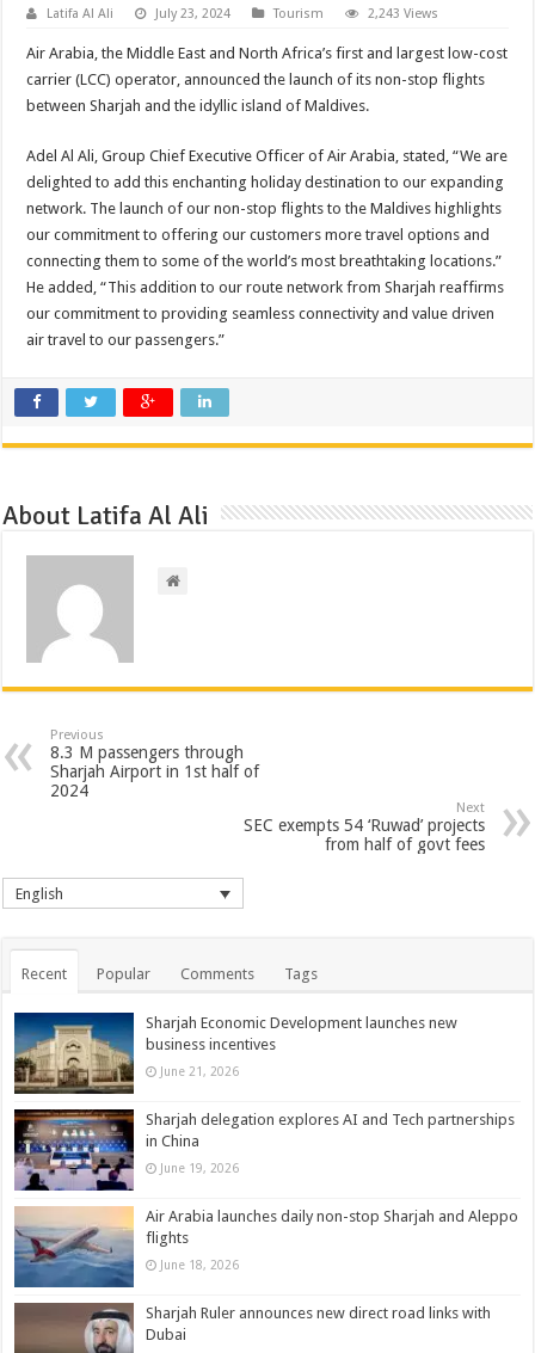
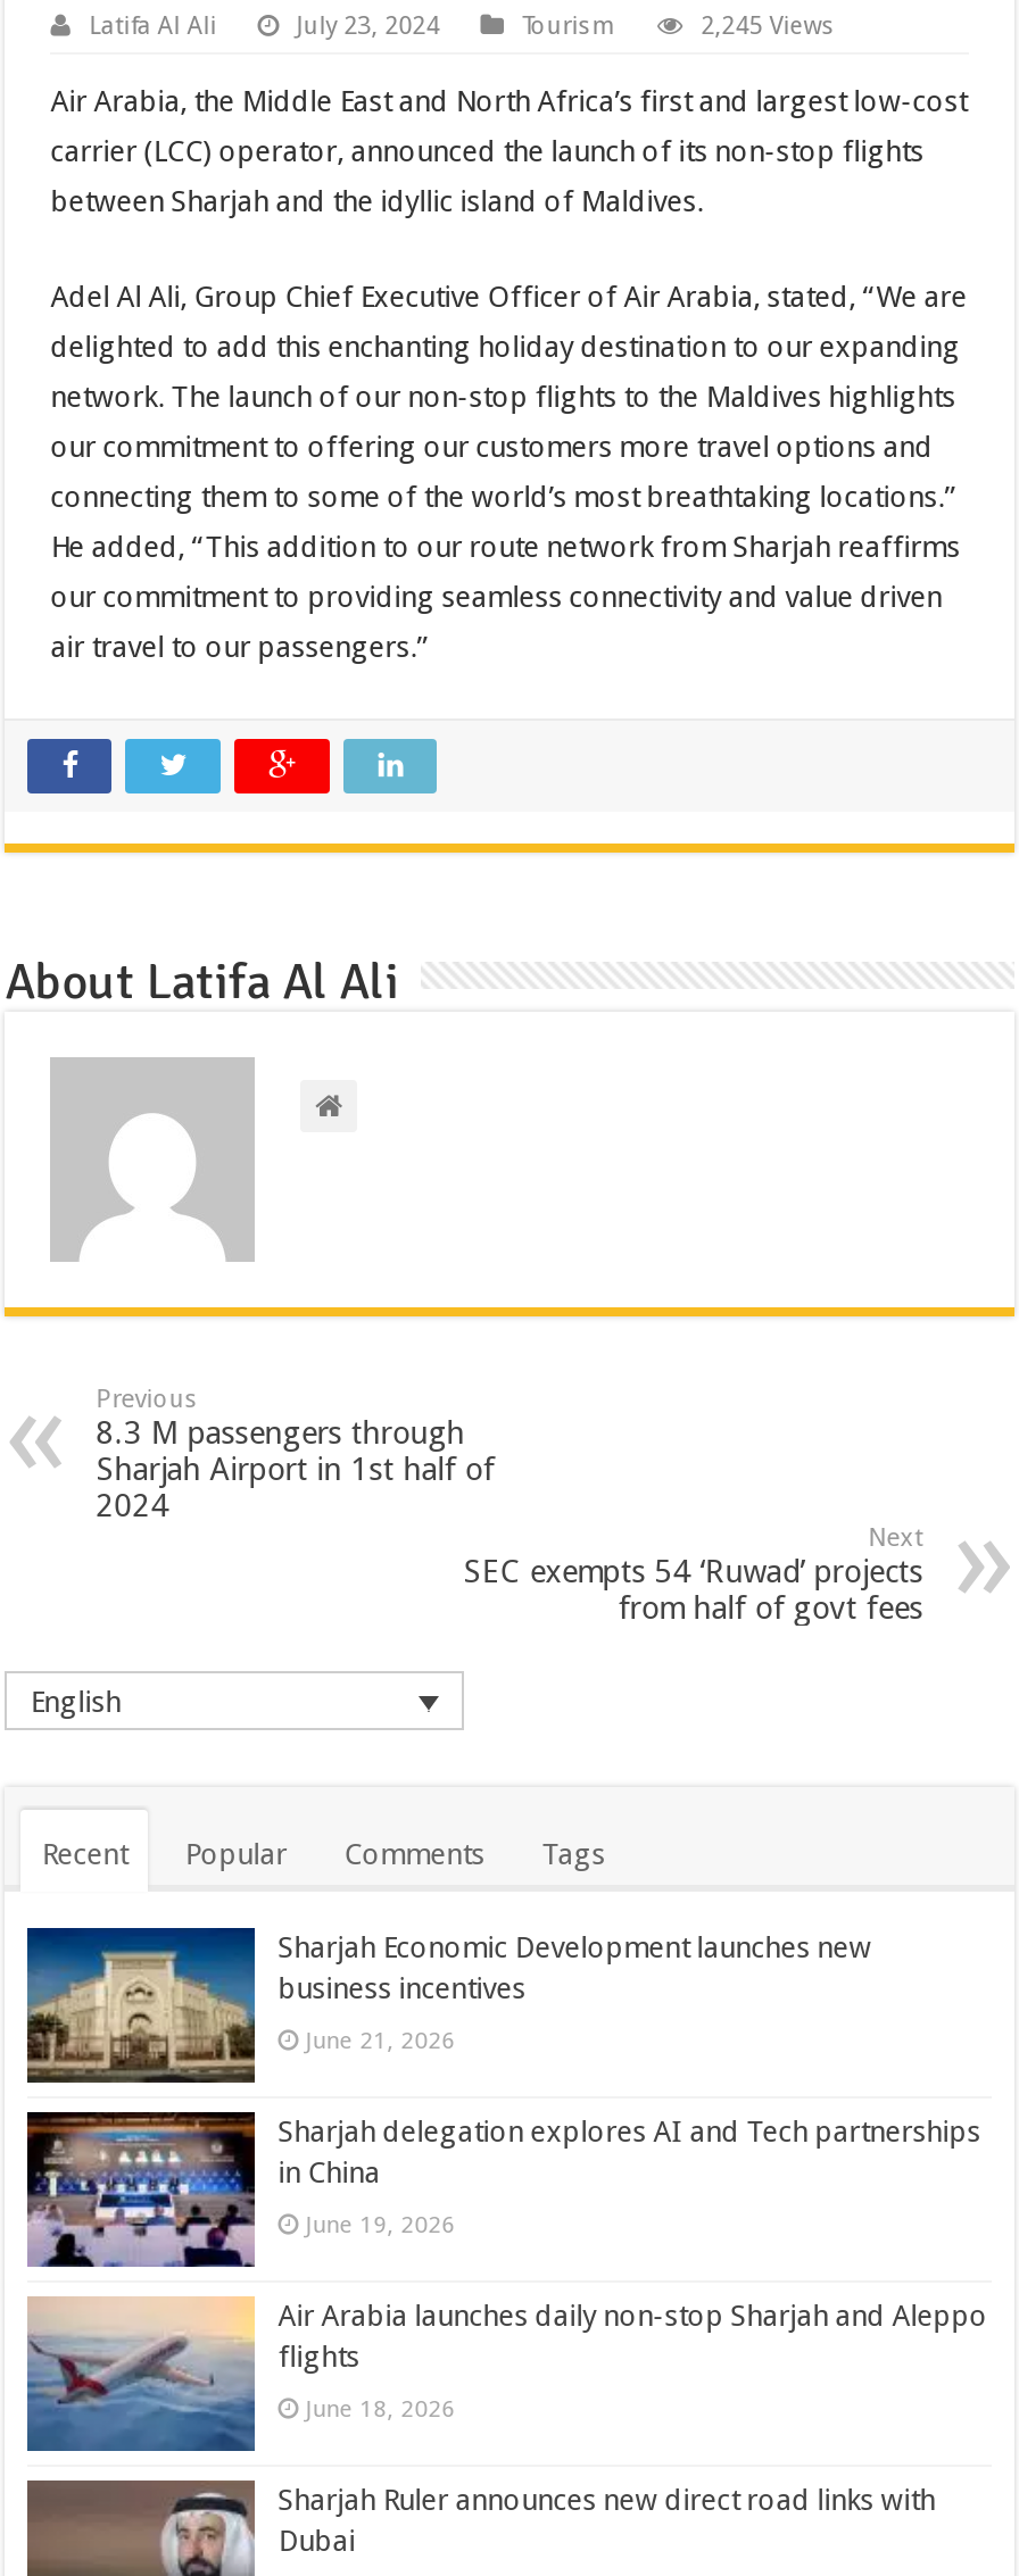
[368,6,439,21] 2,243 Views -> [701,11,835,41] 2,245 Views

